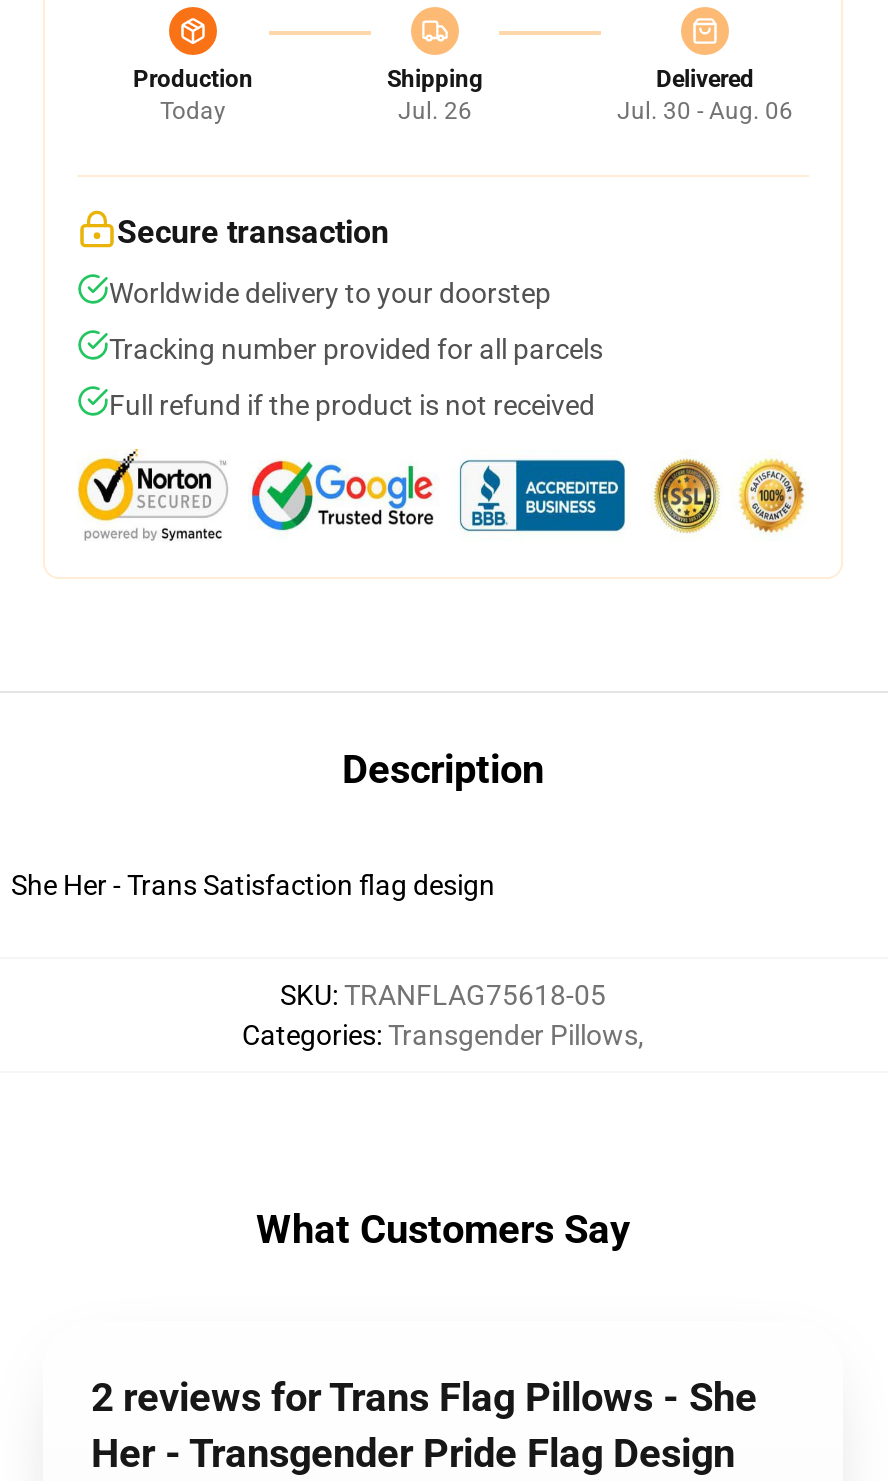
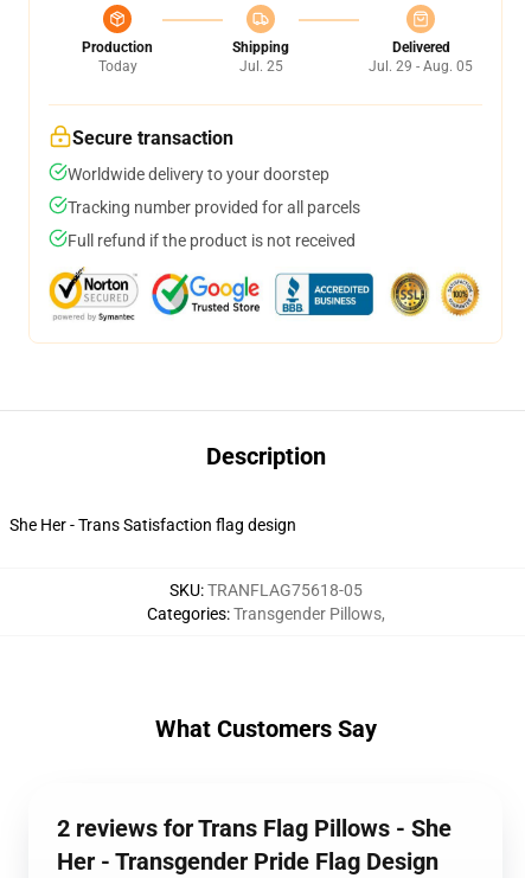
[398,97,472,125] Jul. 26 -> [239,58,283,75] Jul. 25
[617,97,793,125] Jul. 30 - Aug. 06 -> [369,58,473,75] Jul. 29 - Aug. 05

